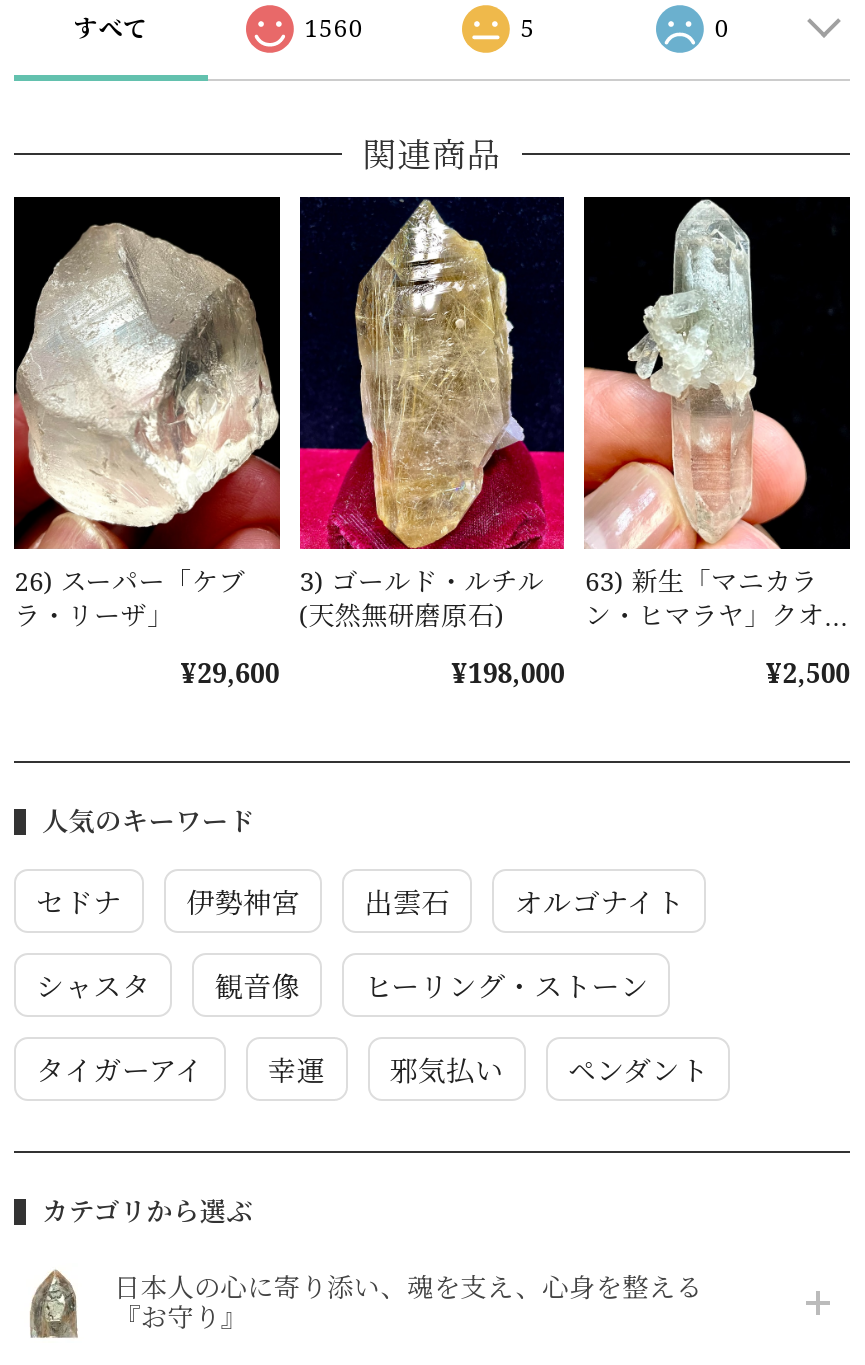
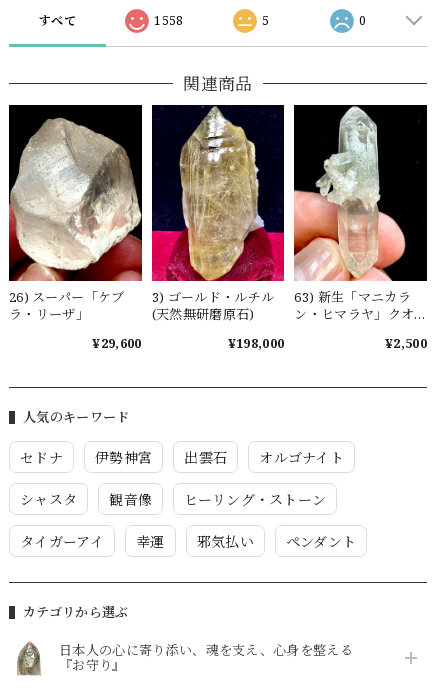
[305,10,363,44] 1560 -> [154,12,184,29] 1558

